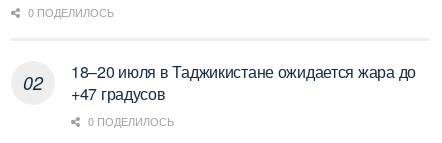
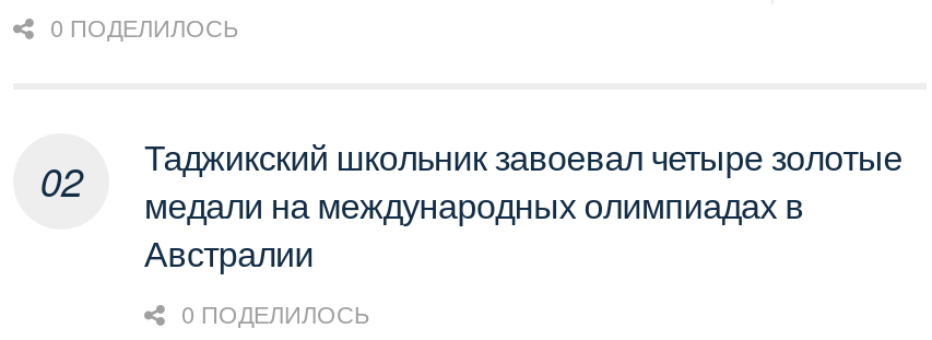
[71,60,416,105] 18–20 июля в Таджикистане ожидается жара до | +47 градусов -> [144,131,902,278] Таджикский школьник завоевал четыре золотые | медали на международных олимпиадах в | Австралии

